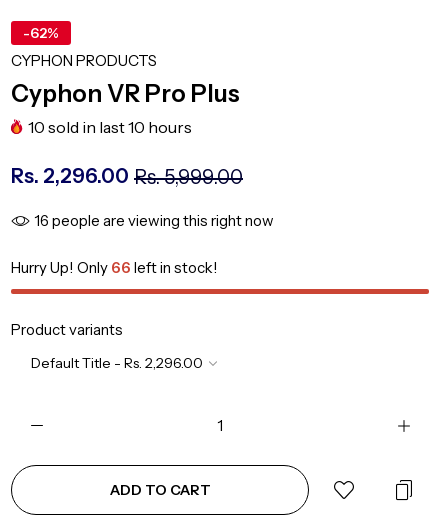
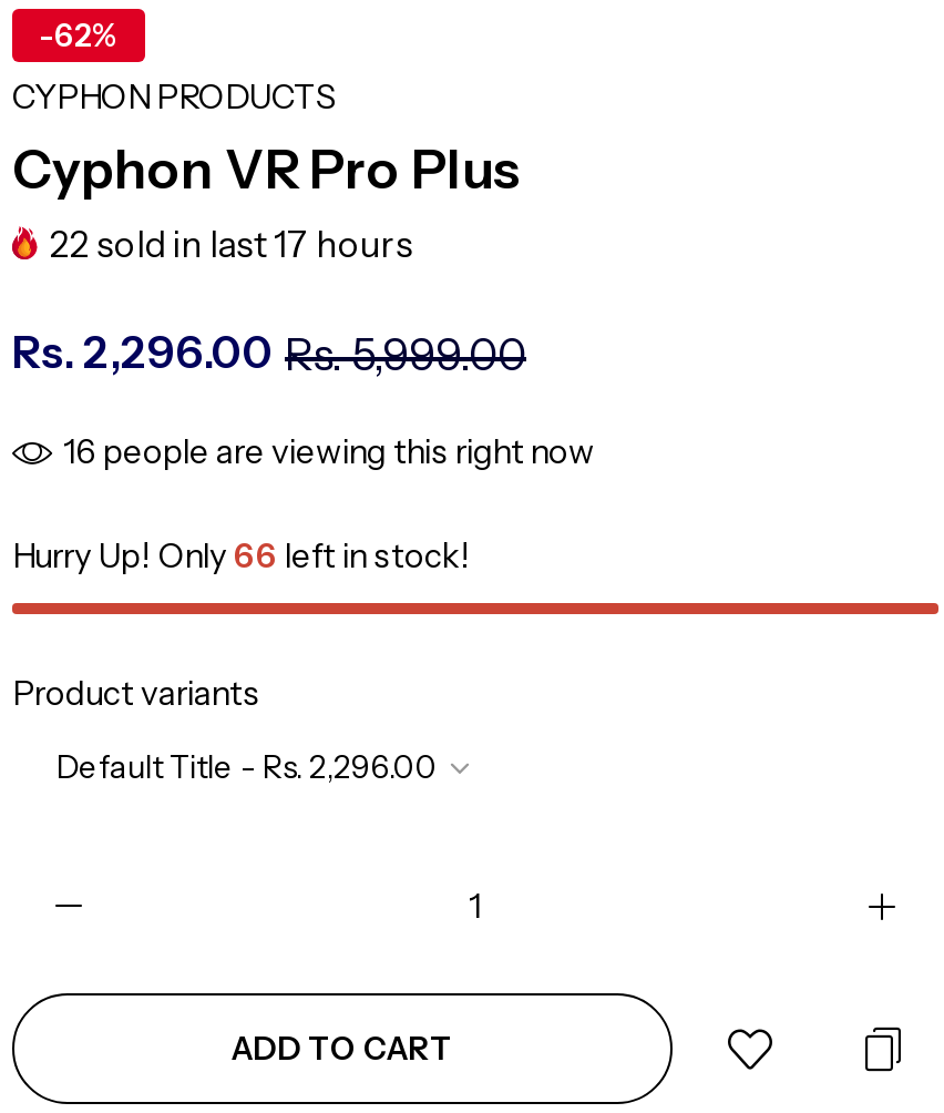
[28,117,192,137] 10 sold in last 10 hours -> [50,221,413,265] 22 sold in last 17 hours

